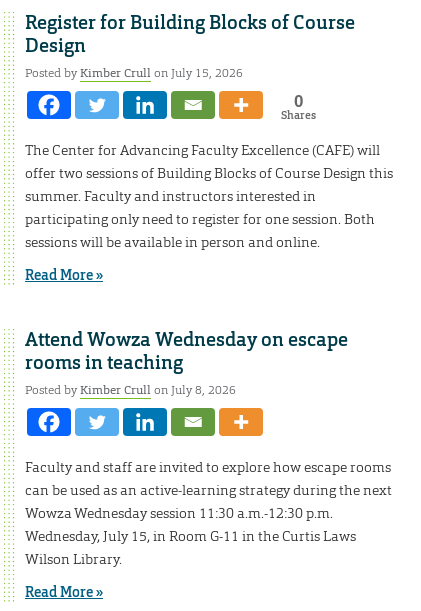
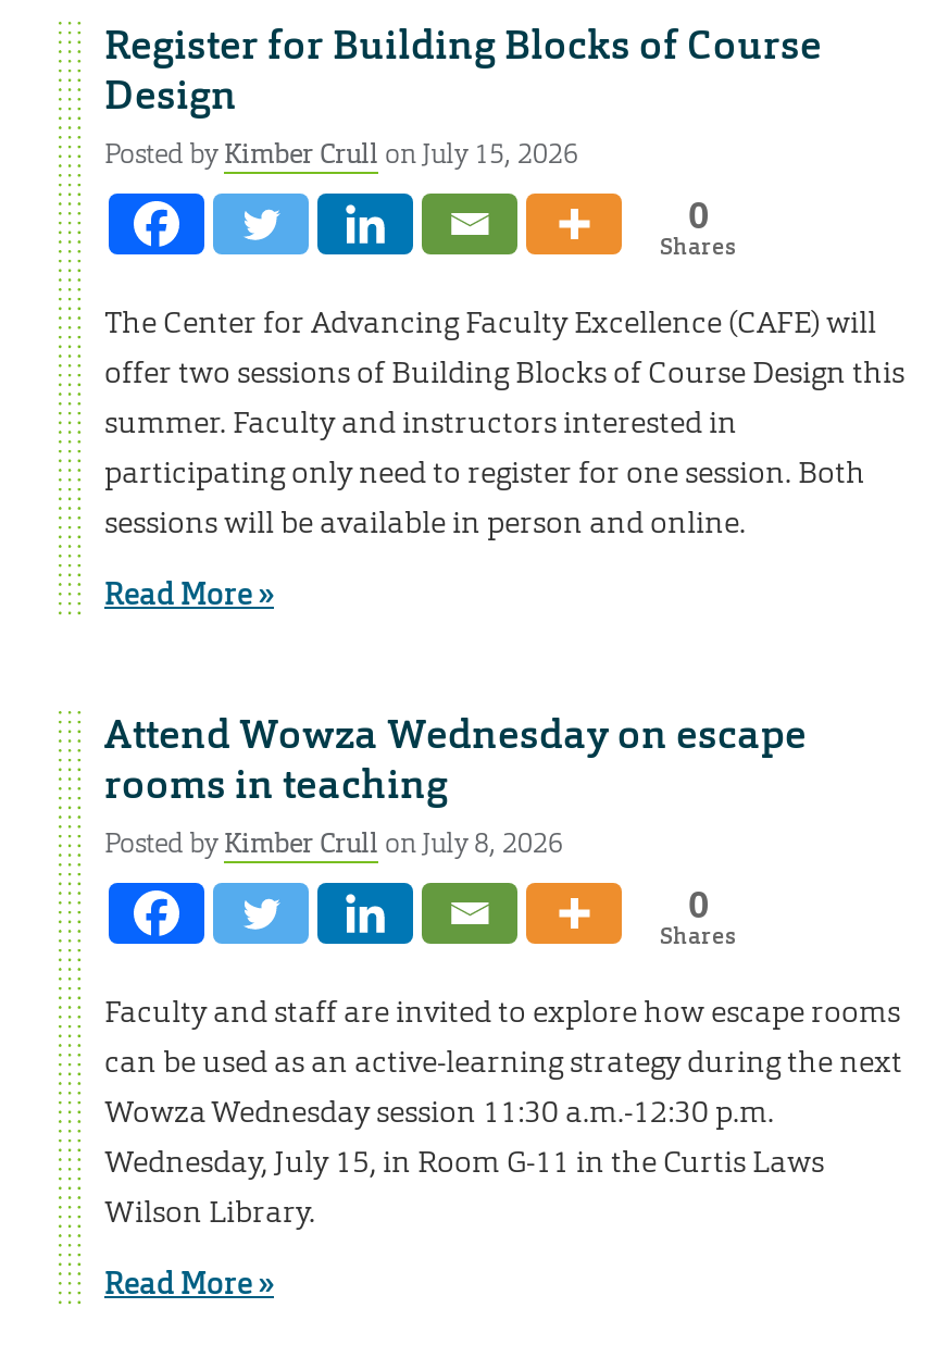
none -> [660,883,736,951] 0 | Shares

